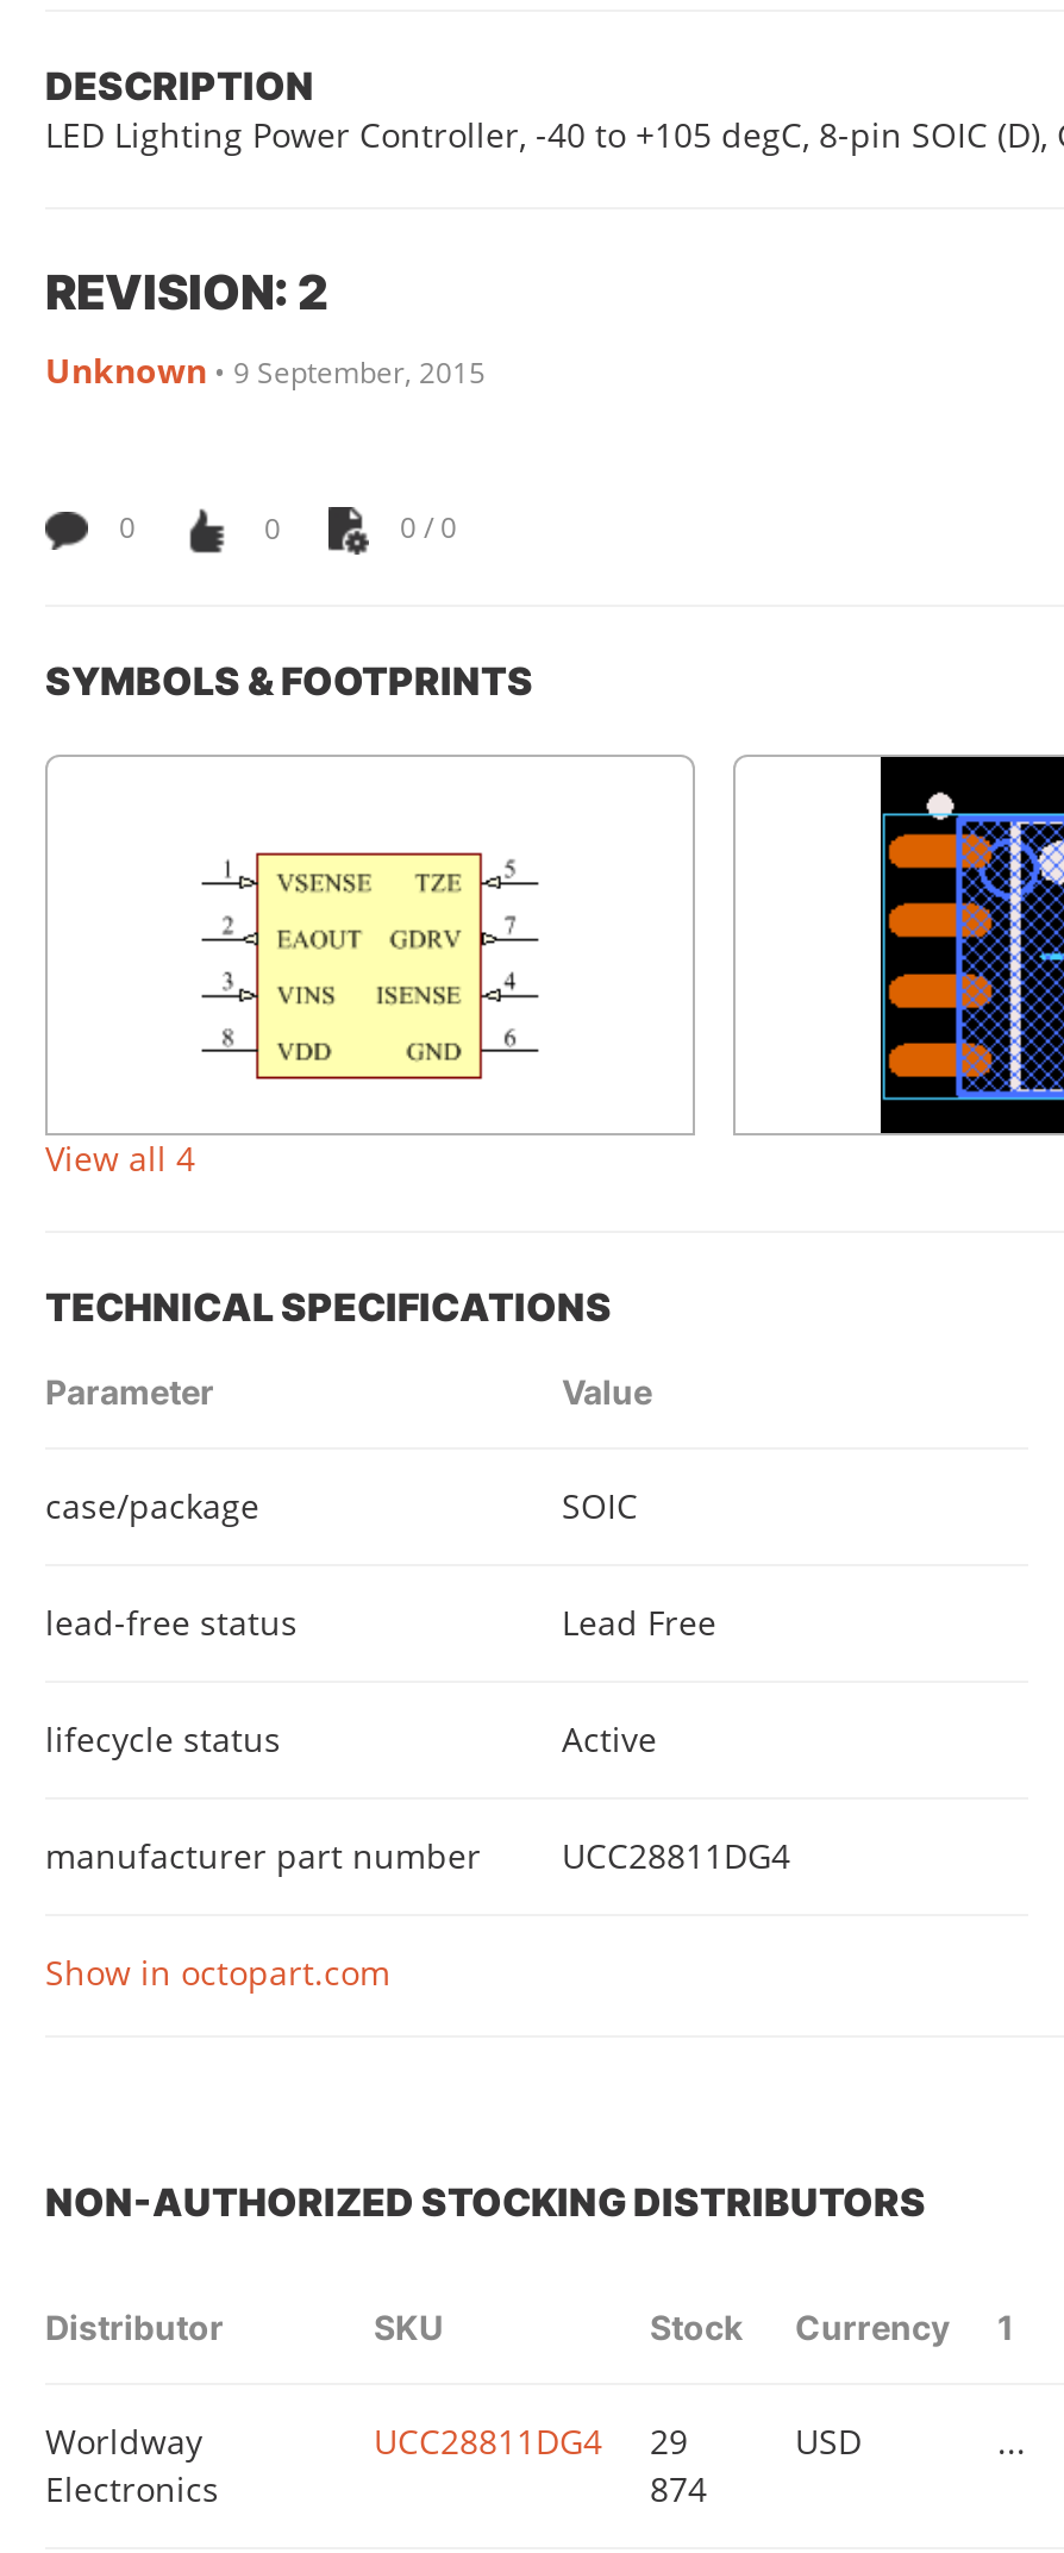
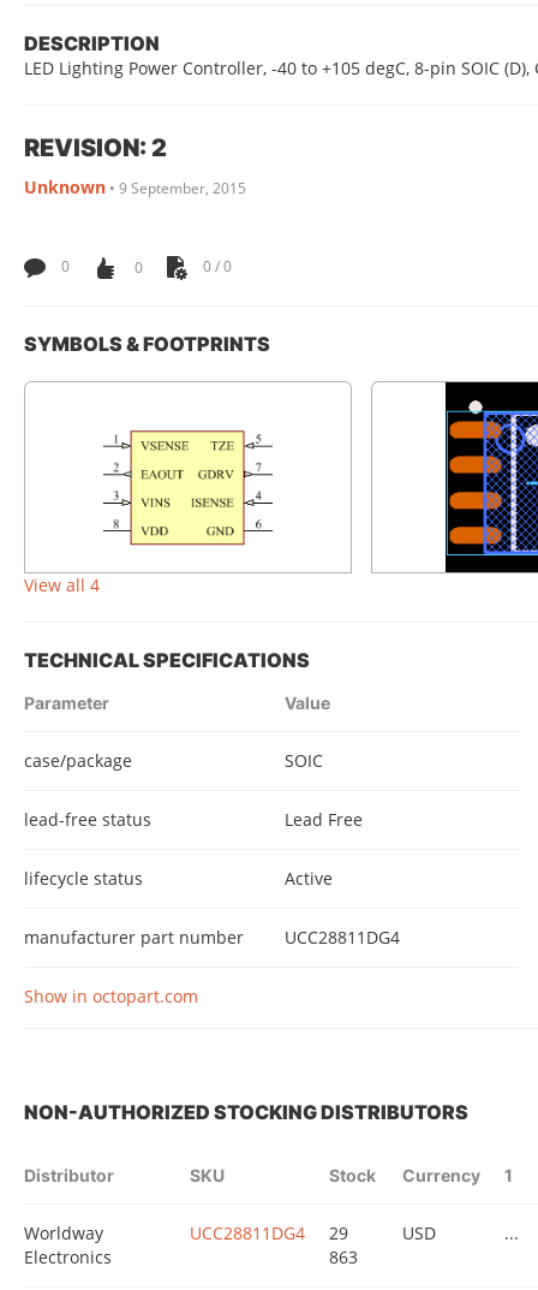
[650,2465,707,2511] 874 -> [329,1245,358,1268] 863

